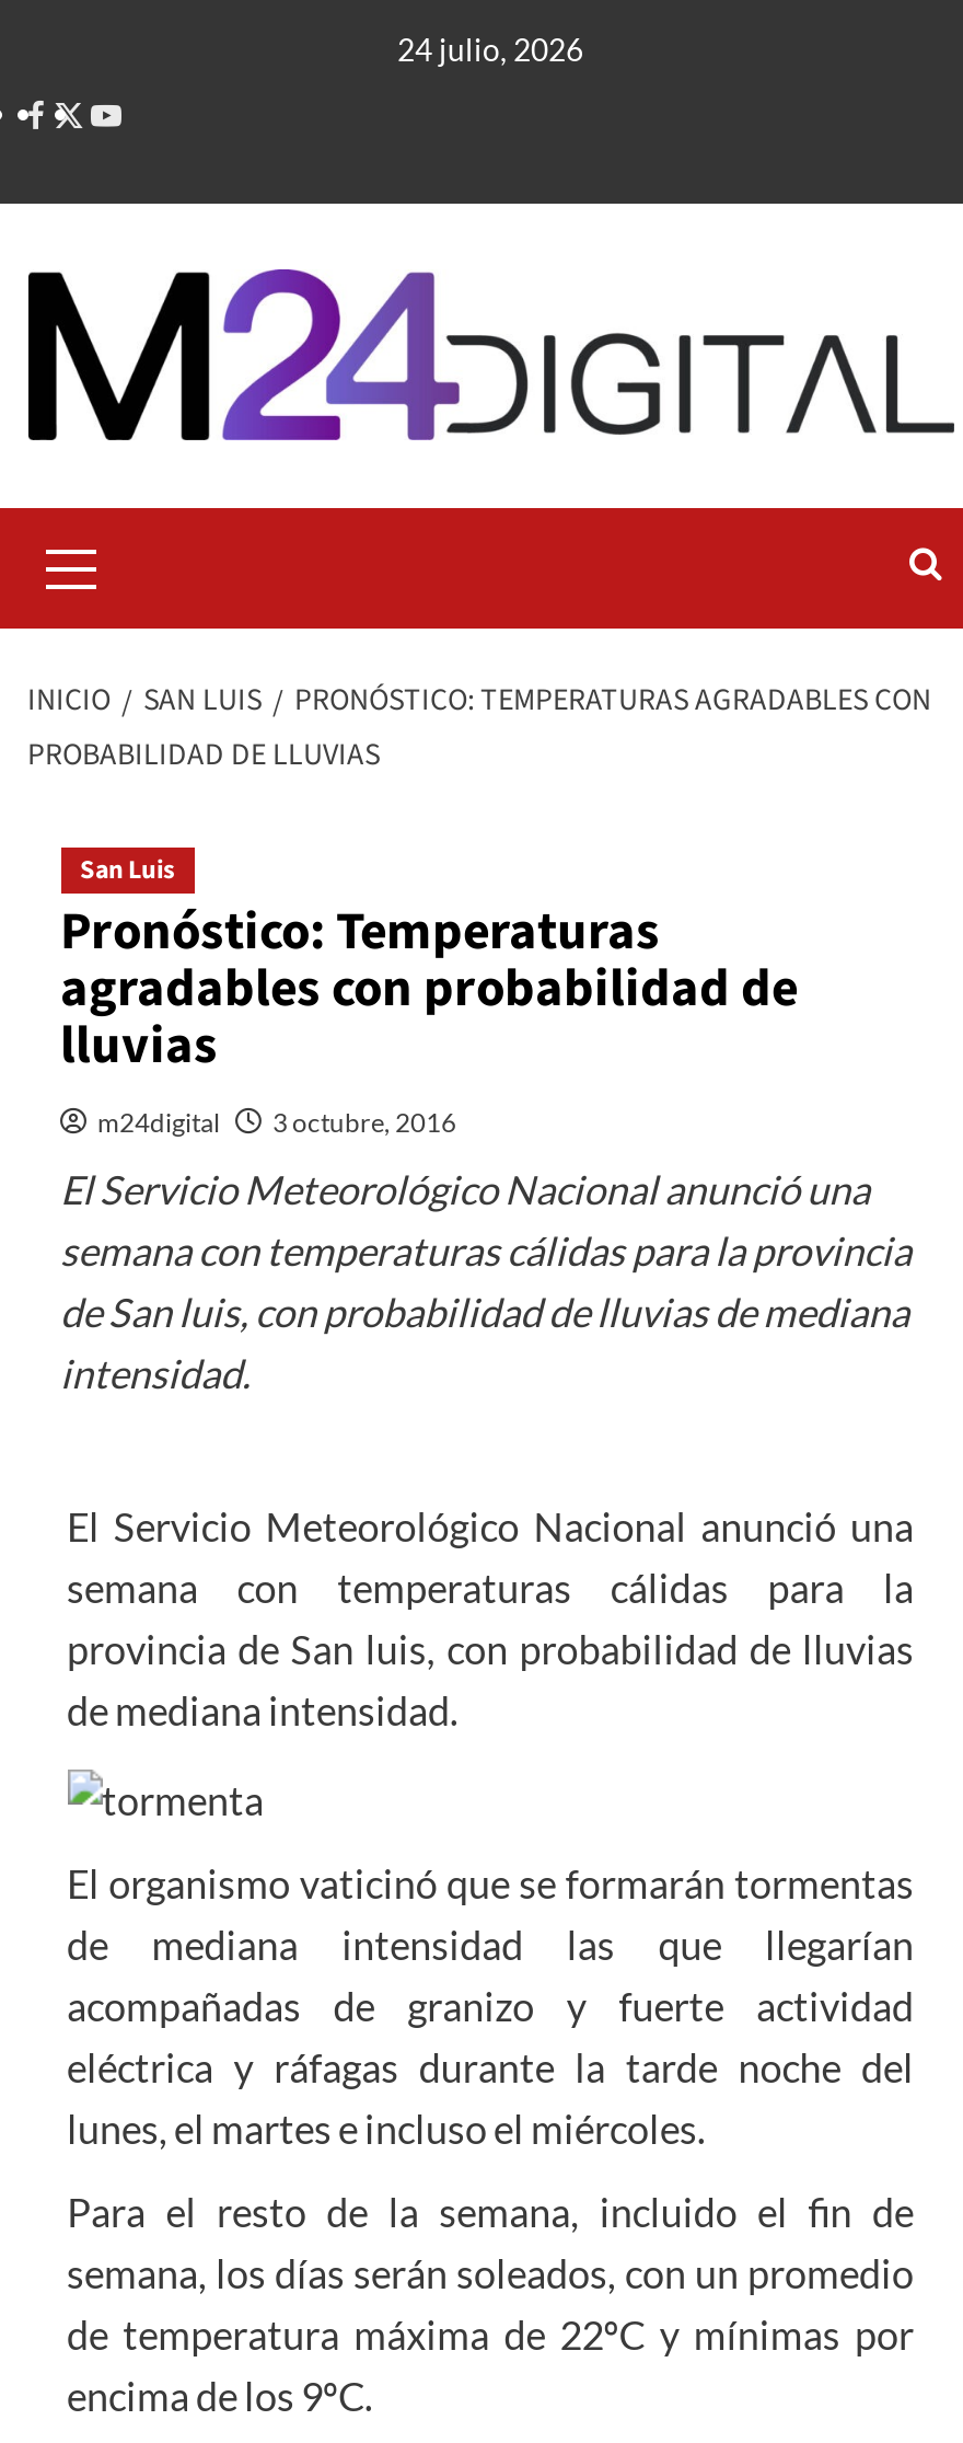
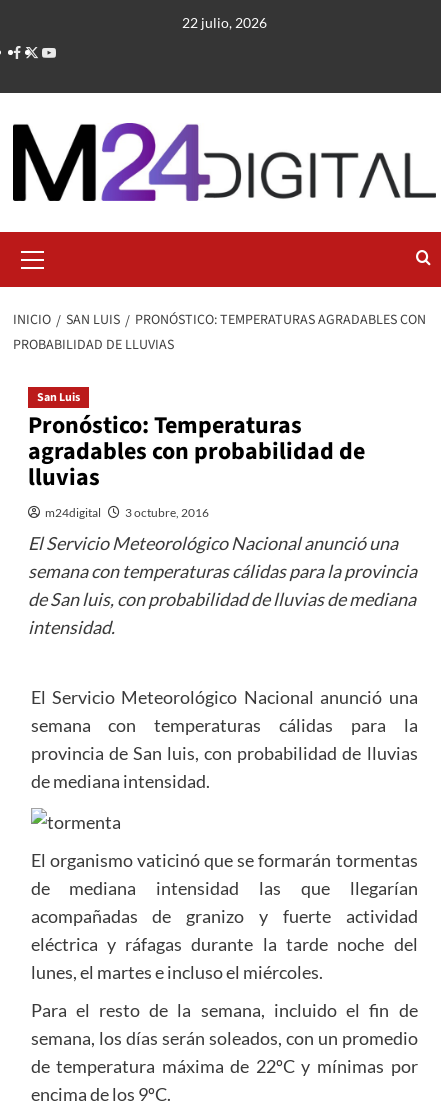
[397,31,583,68] 24 julio, 2026 -> [181,14,266,31] 22 julio, 2026

